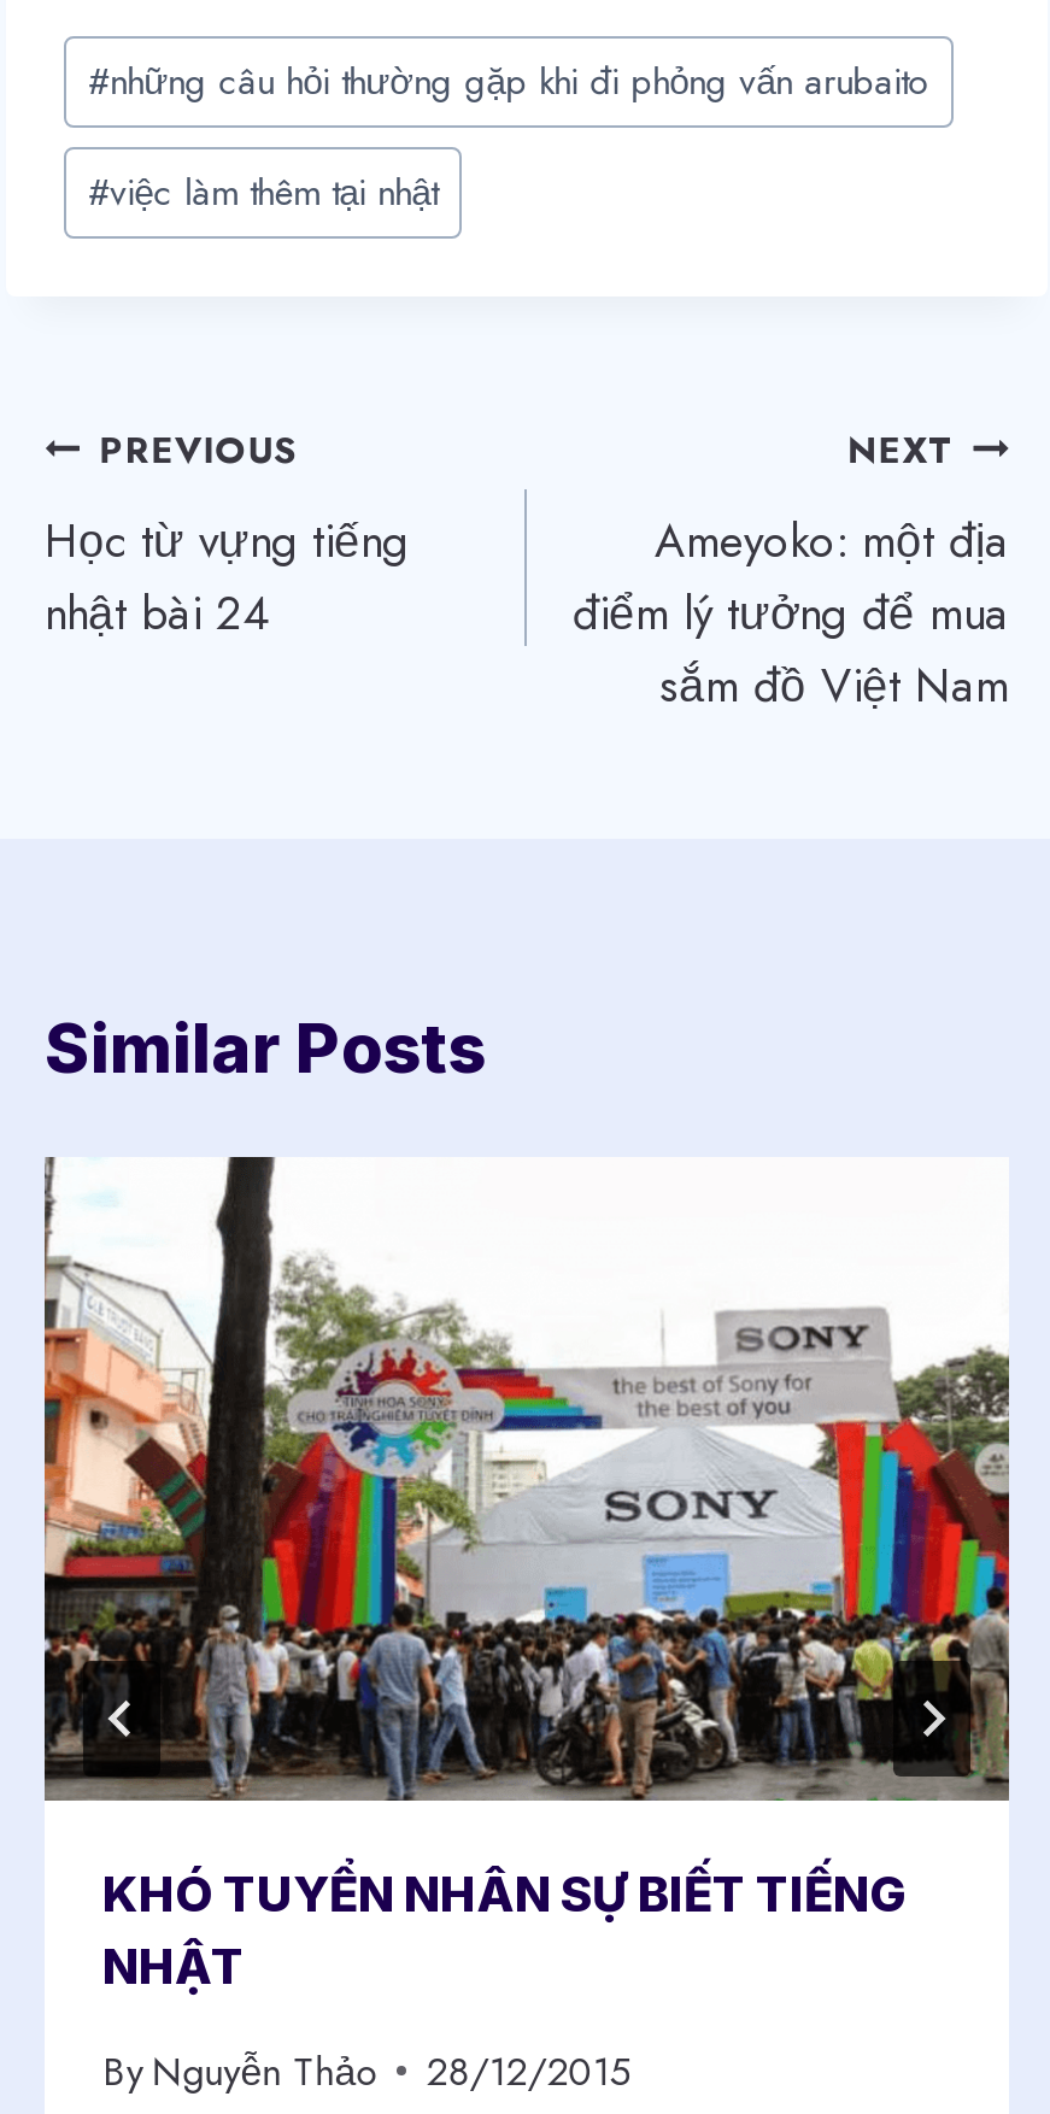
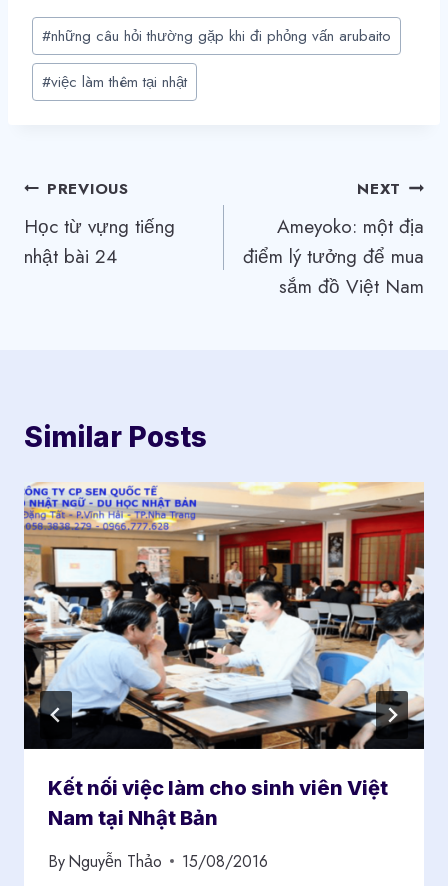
[42,1155,1011,1996] [image] | KHÓ TUYỂN NHÂN SỰ BIẾT TIẾNG | NHẬT -> [23,481,425,830] [image] | Kết nối việc làm cho sinh viên Việt | Nam tại Nhật Bản
[102,2044,631,2099] By Nguyễn Thảo 28/12/2015 -> [48,850,268,873] By Nguyễn Thảo 15/08/2016

